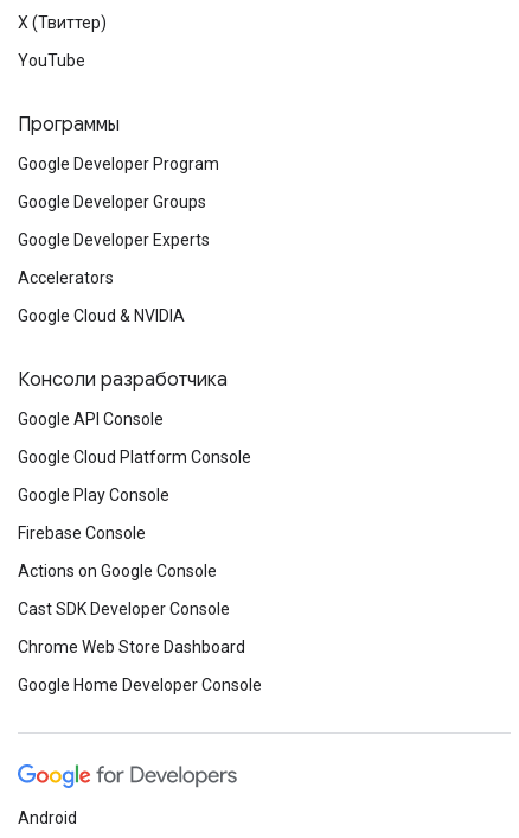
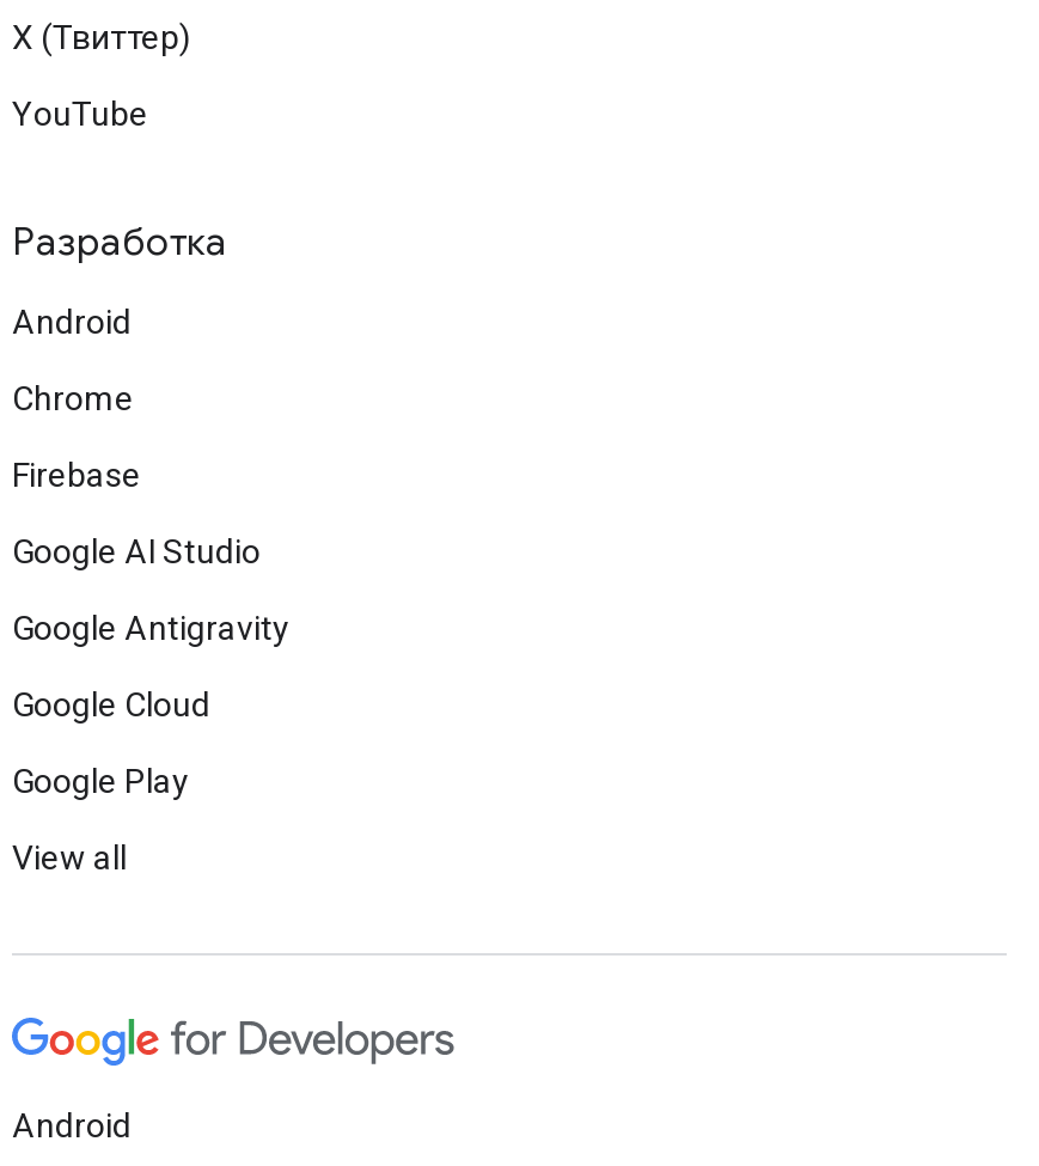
[18,113,262,694] Программы | Google Developer Program | Google Developer Groups | Google Developer Experts | Accelerators | Google Cloud & NVIDIA | Консоли разработчика | Google API Console | Google Cloud Platform Console | Google Play Console | Firebase Console | Actions on Google Console | Cast SDK Developer Console | Chrome Web Store Dashboard | Google Home Developer Console -> [12,219,289,877] Разработка | Android | Chrome | Firebase | Google AI Studio | Google Antigravity | Google Cloud | Google Play | View all

